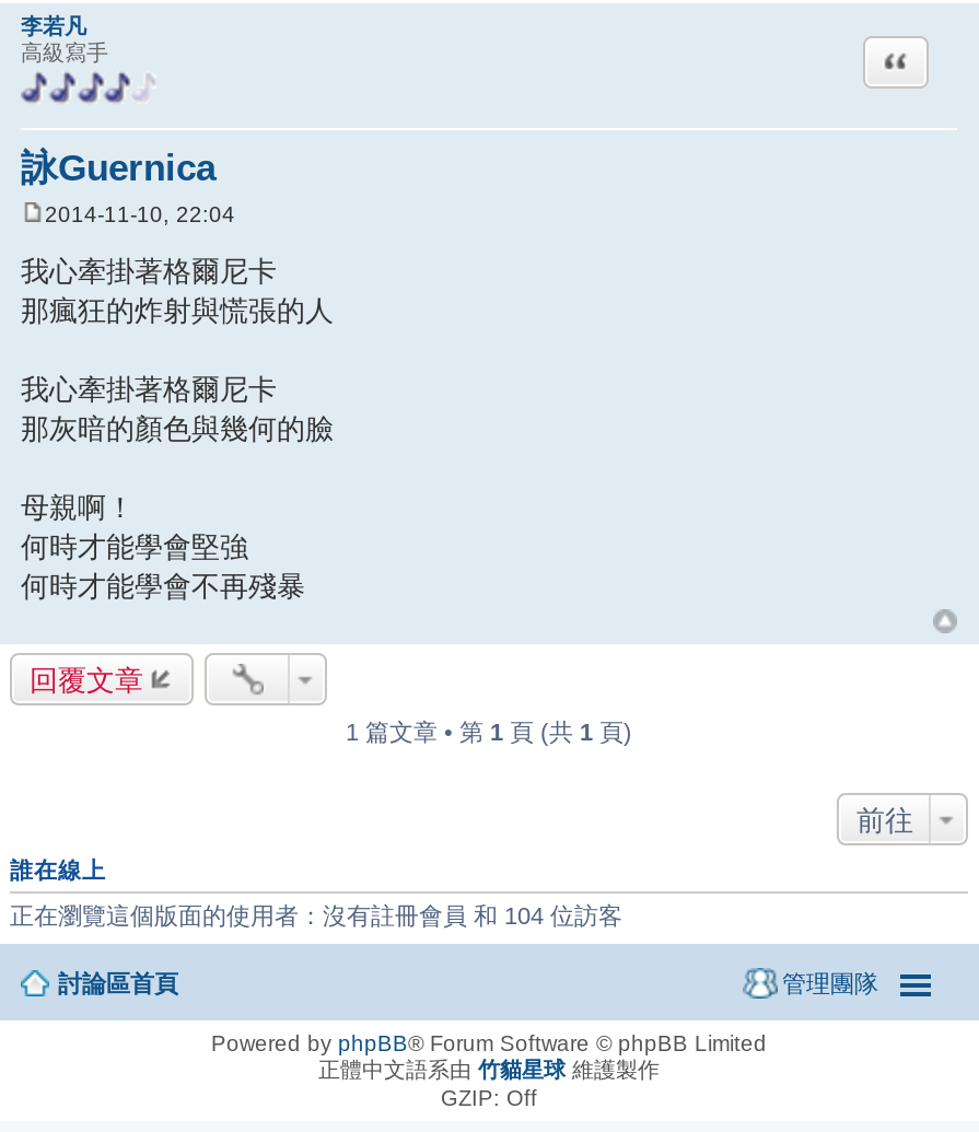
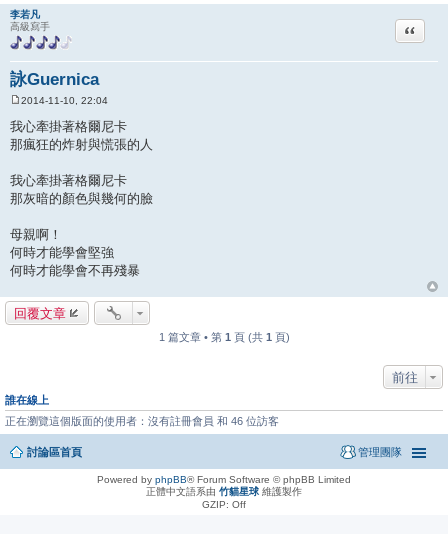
[10,903,622,929] 正在瀏覽這個版面的使用者：沒有註冊會員 和 104 位訪客 -> [5,415,279,427] 正在瀏覽這個版面的使用者：沒有註冊會員 和 46 位訪客

